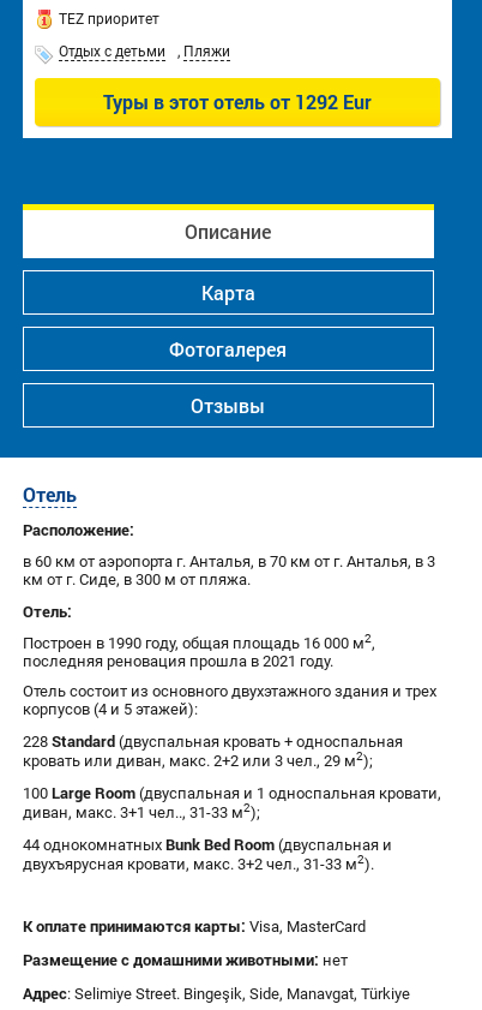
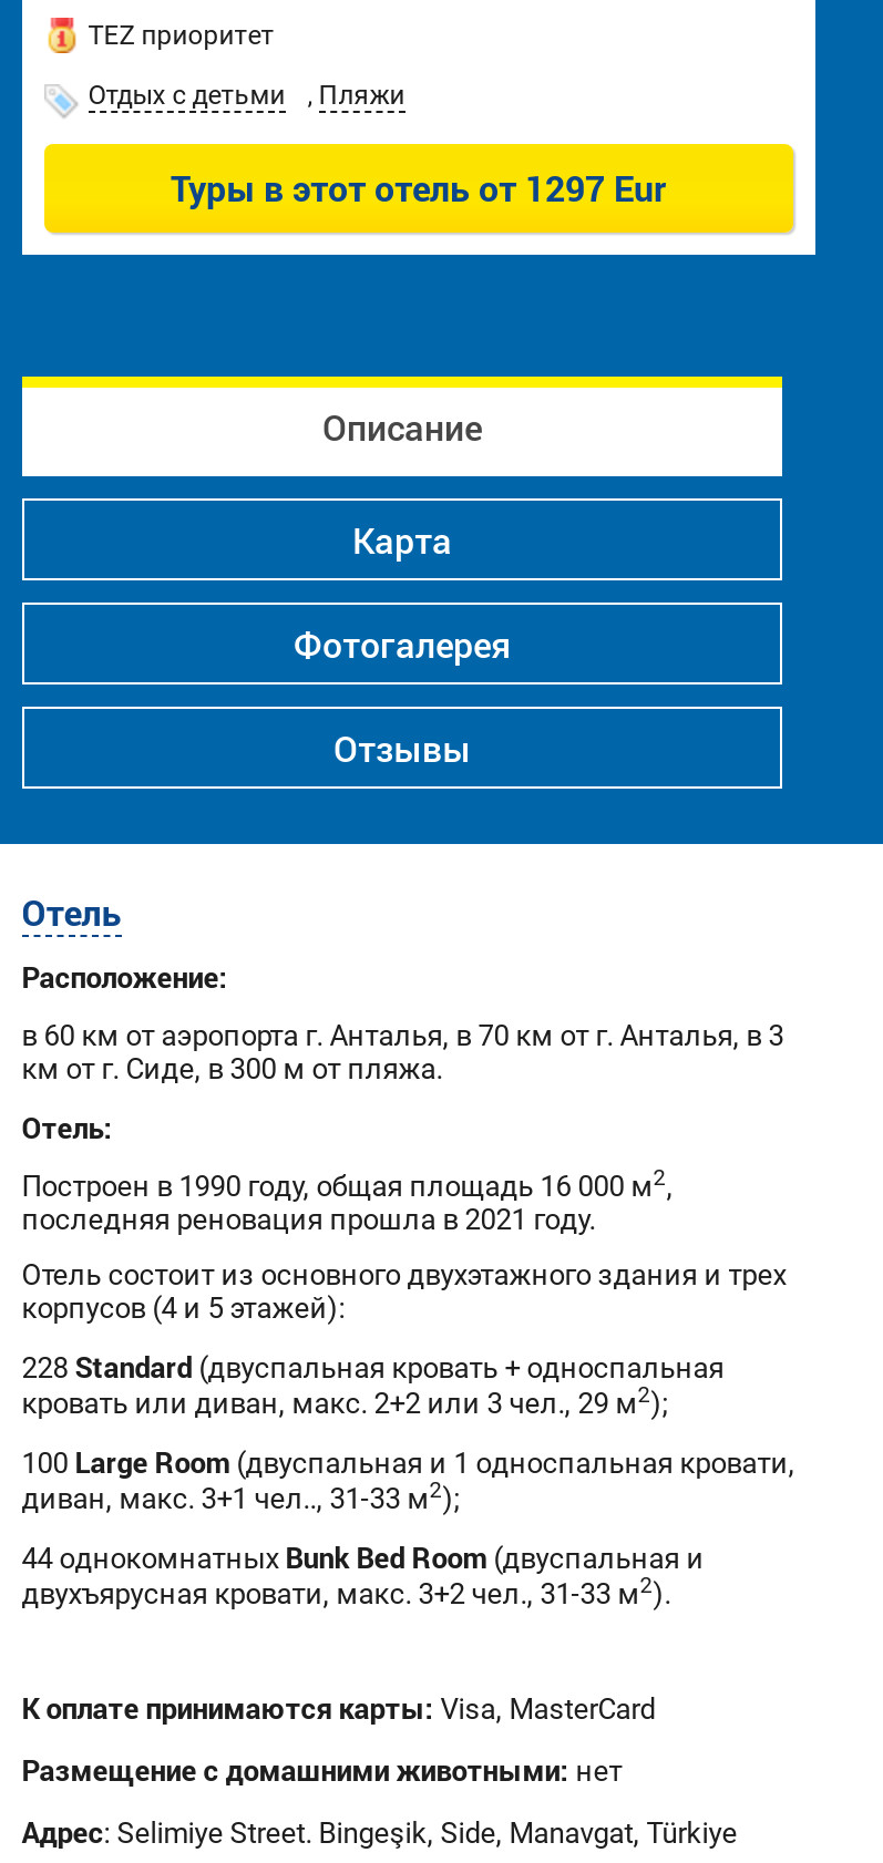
[103,89,372,114] Туры в этот отель от 1292 Eur -> [171,164,667,210] Туры в этот отель от 1297 Eur

